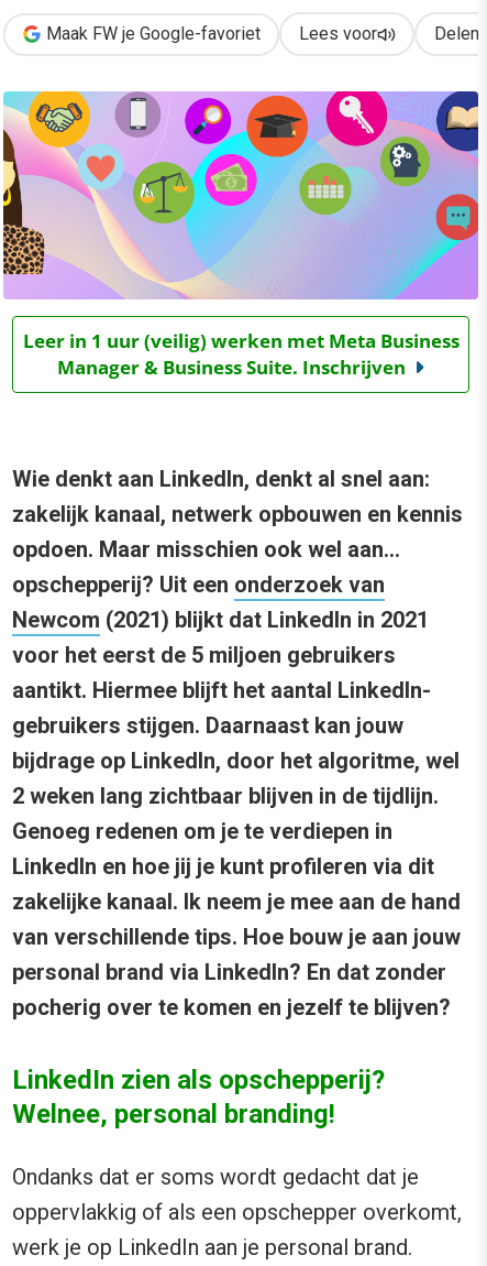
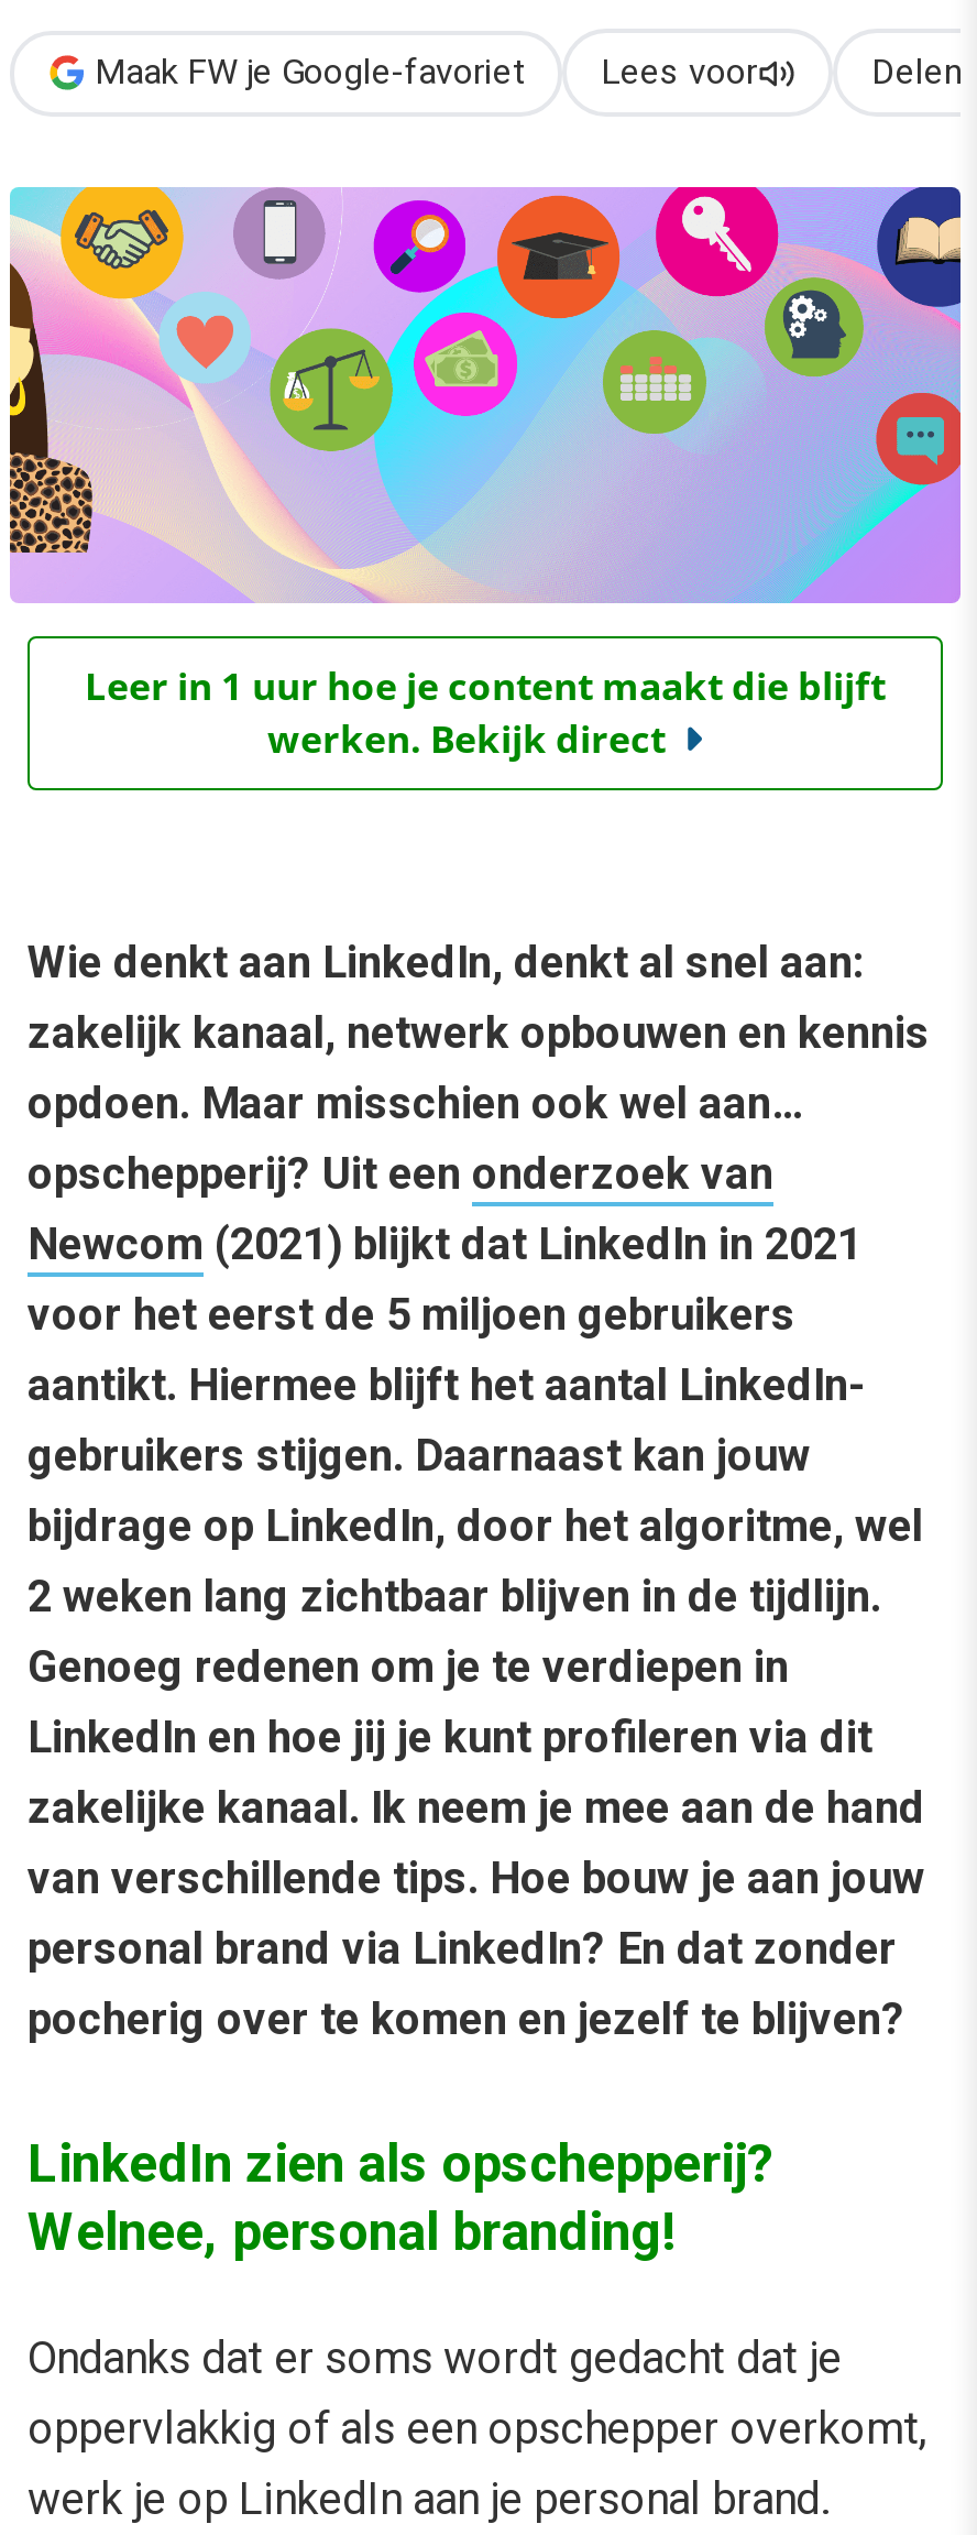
[23,328,459,380] Leer in 1 uur (veilig) werken met Meta Business | Manager & Business Suite. Inschrijven -> [85,661,886,765] Leer in 1 uur hoe je content maakt die blijft | werken. Bekijk direct

